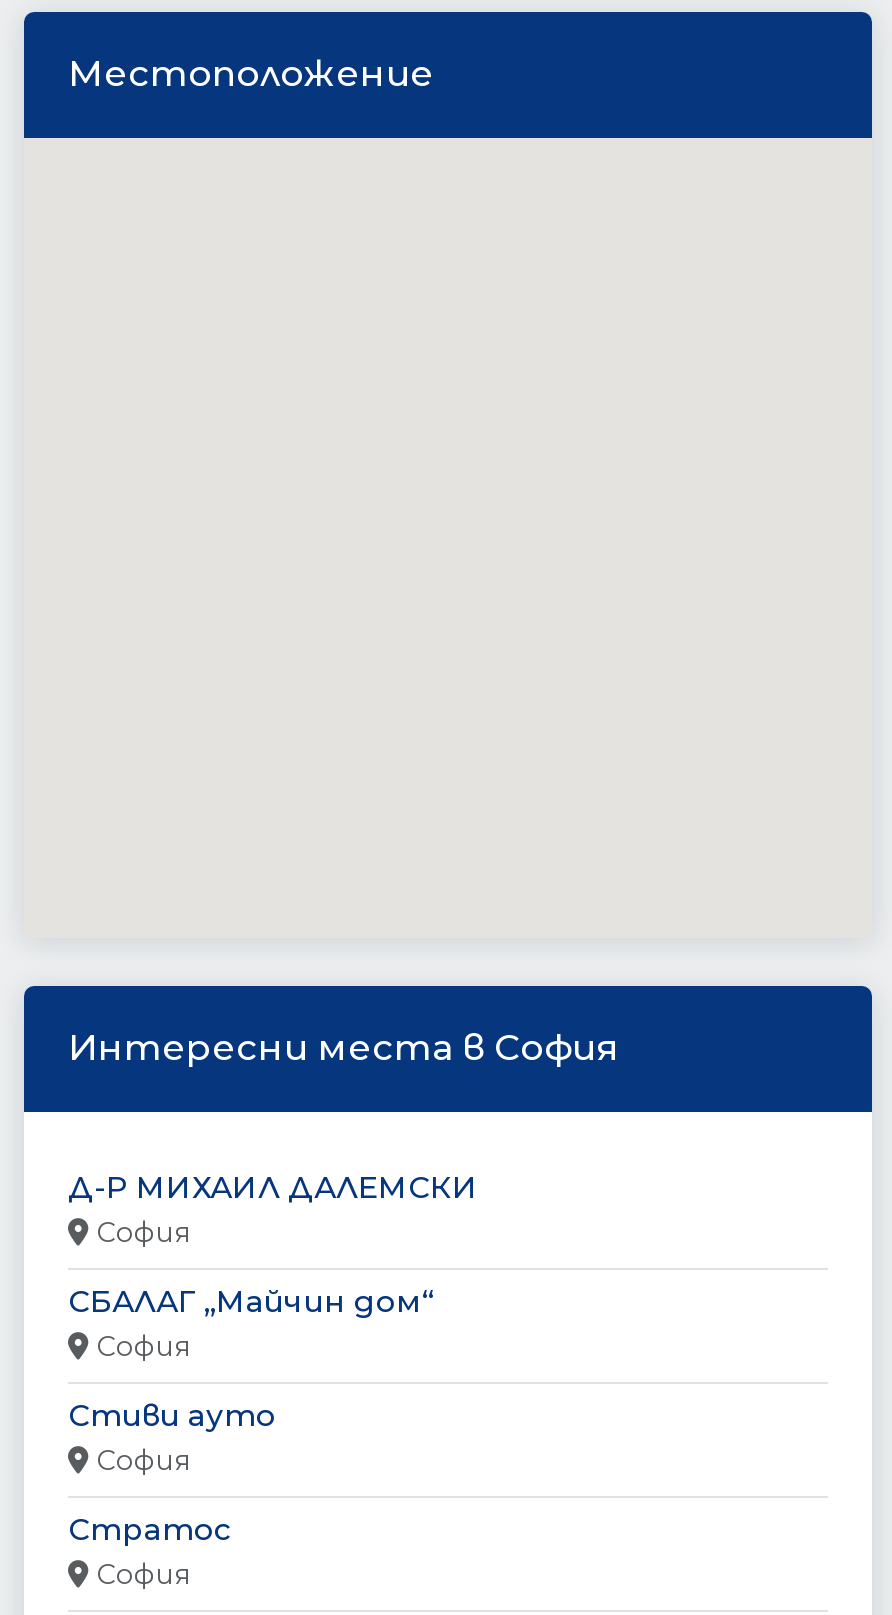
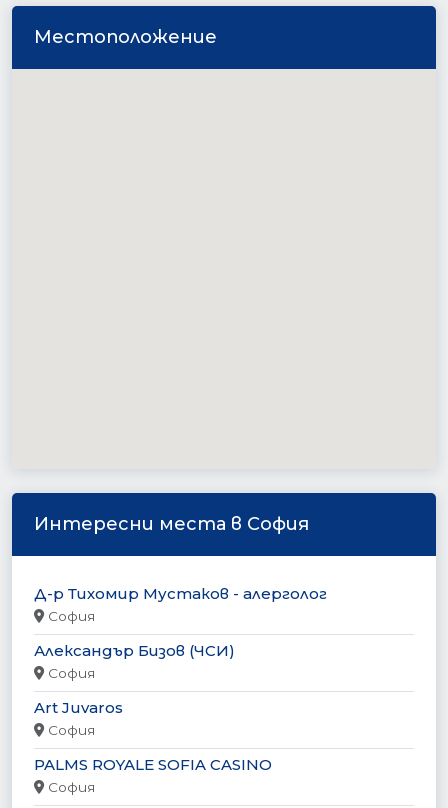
[68,1168,478,1206] Д-Р МИХАИЛ ДАЛЕМСКИ -> [34,584,327,603] Д-р Тихомир Мустаков - алерголог
[68,1282,434,1320] СБАЛАГ „Майчин дом“ -> [34,641,235,660] Александър Бизов (ЧСИ)
[68,1396,276,1434] Стиви ауто -> [34,698,123,717] Art Juvaros
[68,1510,232,1548] Стратос -> [34,755,272,774] PALMS ROYALE SOFIA CASINO

